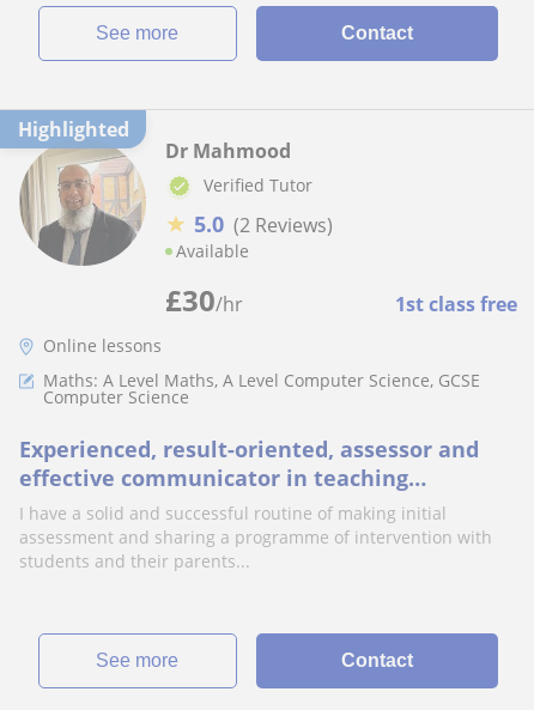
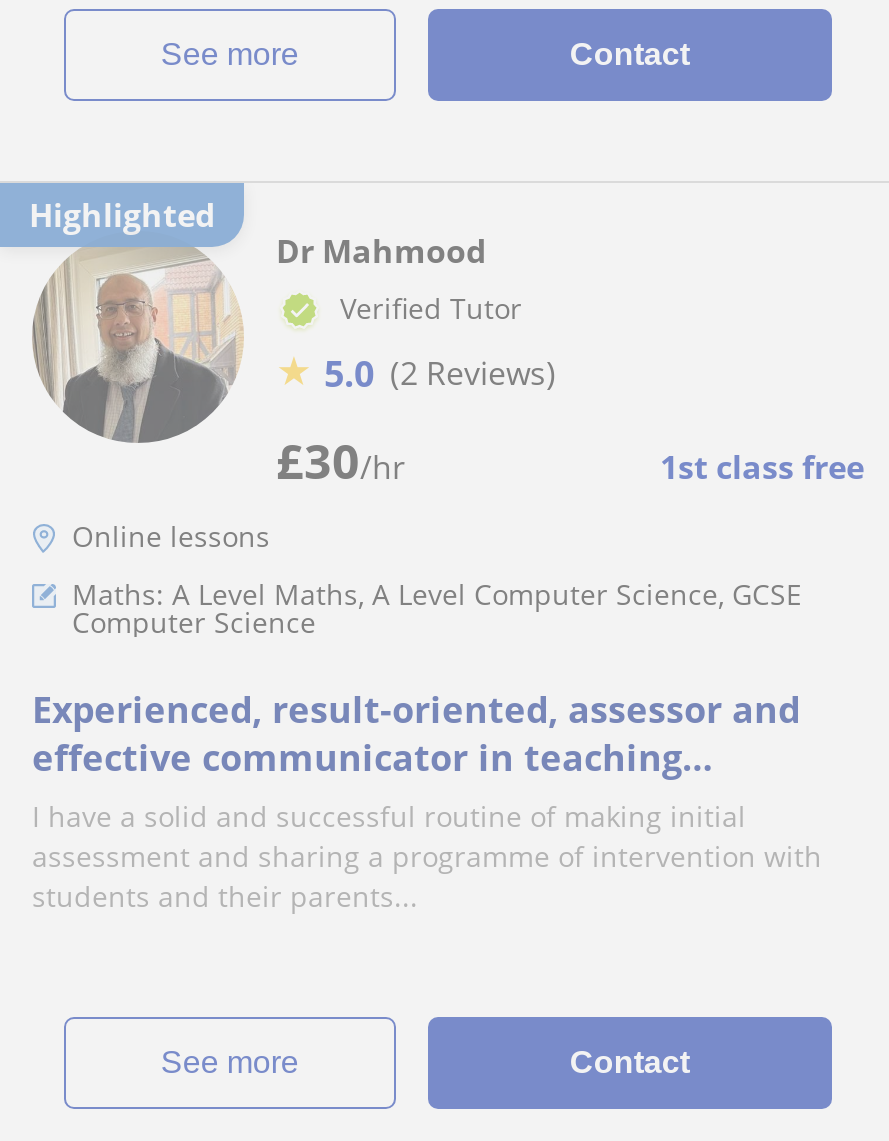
[176,239,249,262] Available -> none

